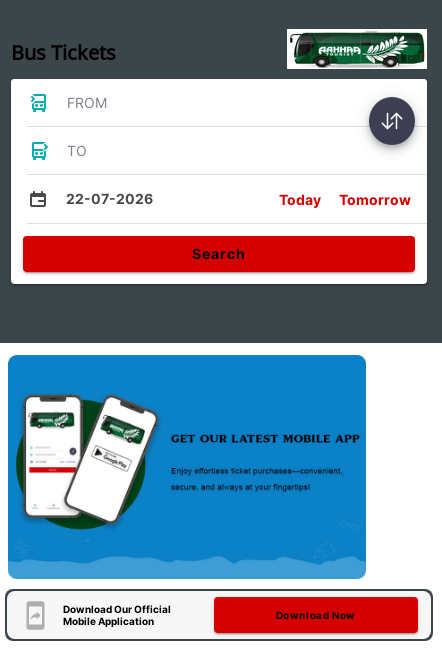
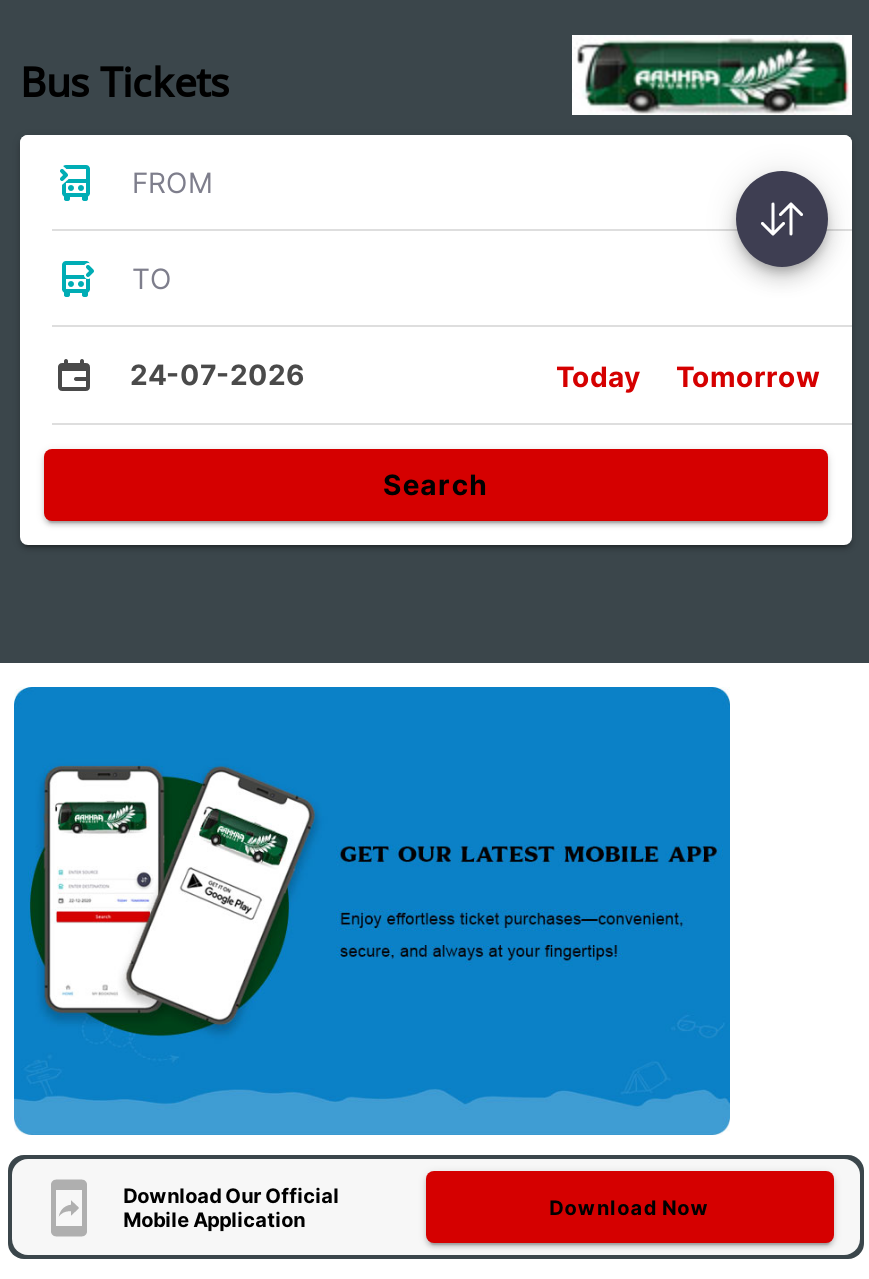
[66,190,153,207] 22-07-2026 -> [130,357,304,391] 24-07-2026

